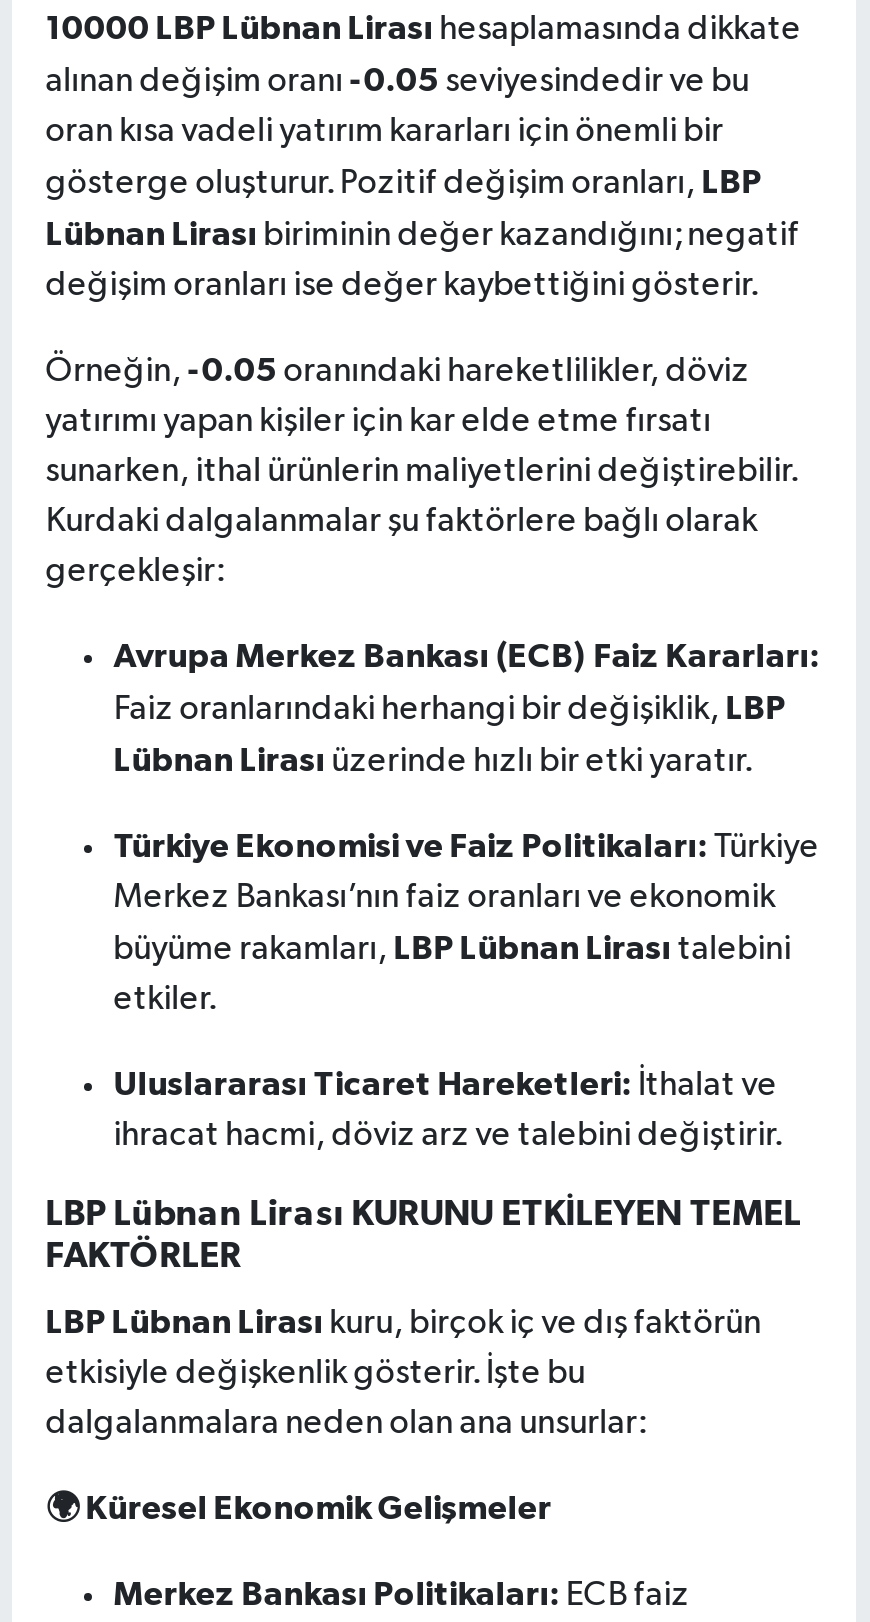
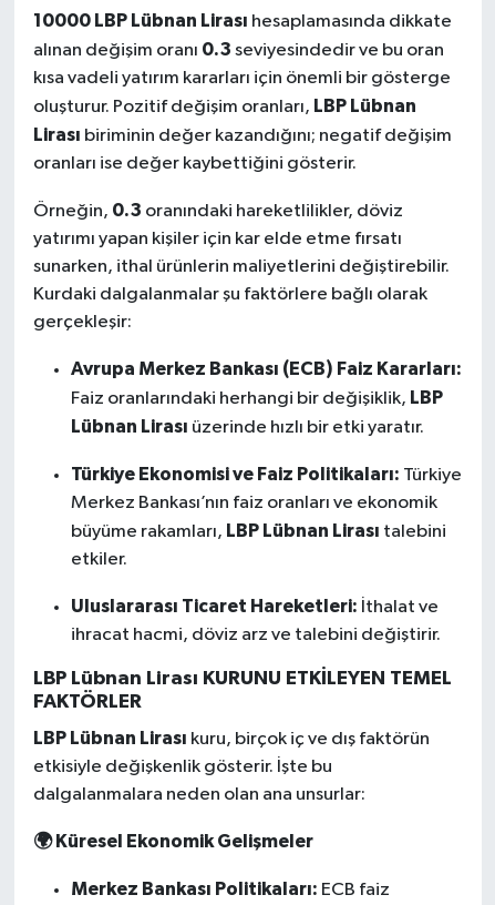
[46,64,800,304] alınan değişim oranı -0.05 seviyesindedir ve bu | oran kısa vadeli yatırım kararları için önemli bir | gösterge oluşturur. Pozitif değişim oranları, LBP | Lübnan Lirası biriminin değer kazandığını; negatif | değişim oranları ise değer kaybettiğini gösterir. -> [33,40,452,173] alınan değişim oranı 0.3 seviyesindedir ve bu oran | kısa vadeli yatırım kararları için önemli bir gösterge | oluşturur. Pozitif değişim oranları, LBP Lübnan | Lirası biriminin değer kazandığını; negatif değişim | oranları ise değer kaybettiğini gösterir.
[46,354,750,390] Örneğin, -0.05 oranındaki hareketlilikler, döviz -> [33,201,403,221] Örneğin, 0.3 oranındaki hareketlilikler, döviz

